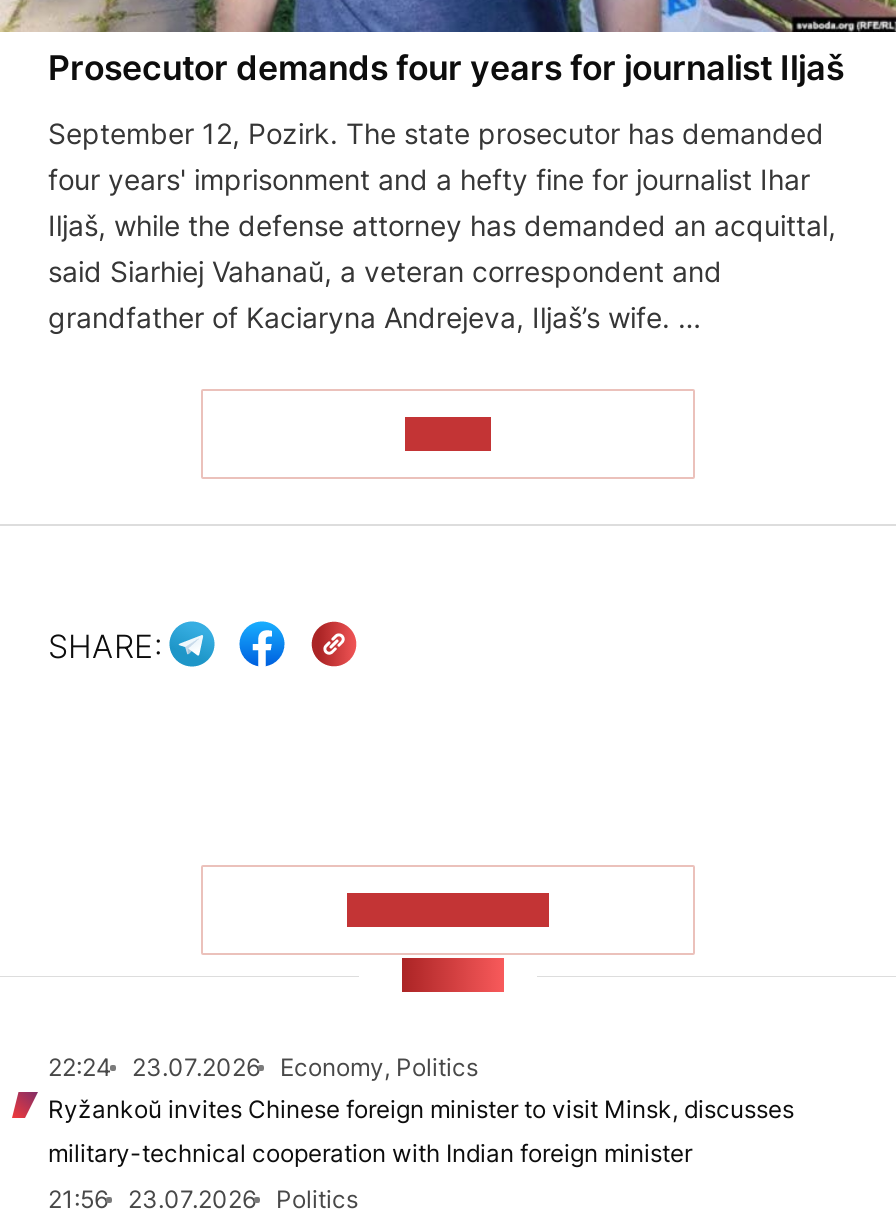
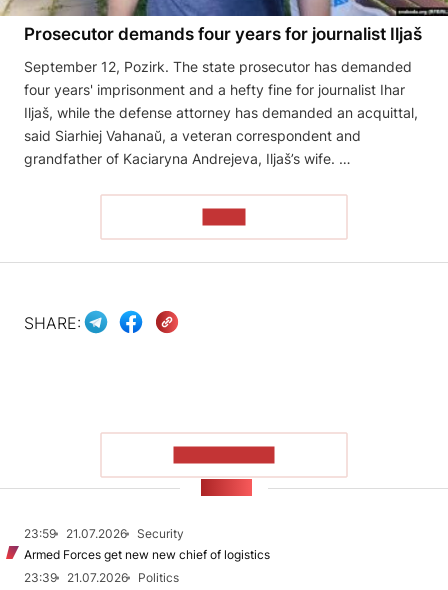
[48,1053,794,1215] 22:24 | 23.07.2026 | Economy, Politics | Ryžankoŭ invites Chinese foreign minister to visit Minsk, discusses | military-technical cooperation with Indian foreign minister | 21:56 | 23.07.2026 -> [24,526,270,585] 23:59 | 21.07.2026 | Security | Armed Forces get new new chief of logistics | 23:39 | 21.07.2026

